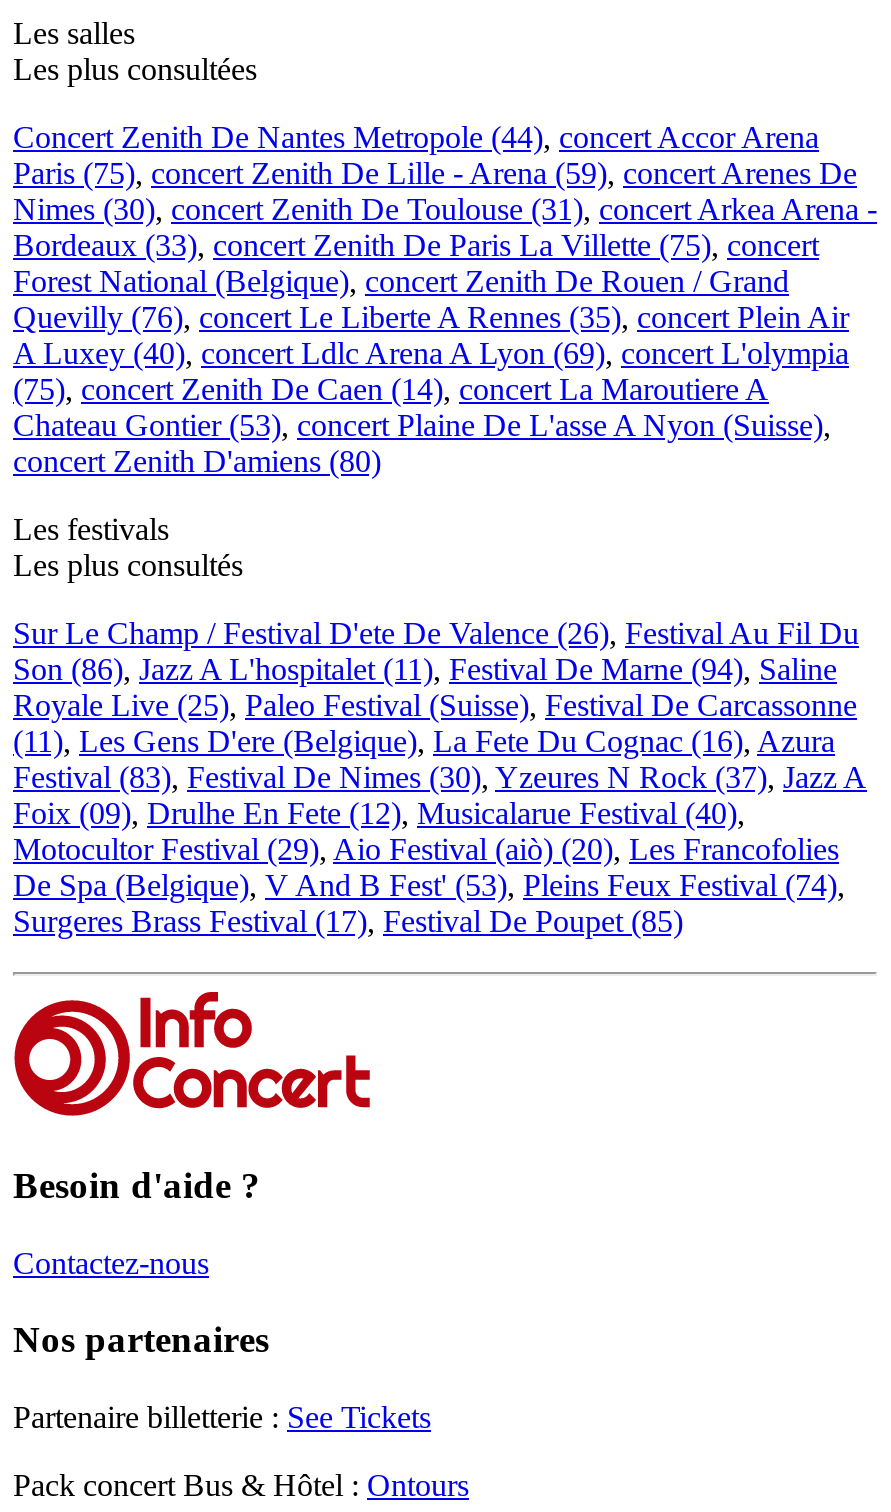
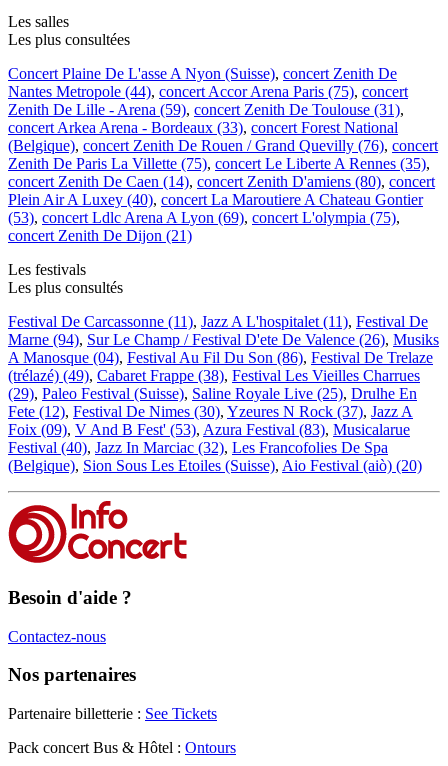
[13,120,877,478] Concert Zenith De Nantes Metropole (44), concert Accor Arena | Paris (75), concert Zenith De Lille - Arena (59), concert Arenes De | Nimes (30), concert Zenith De Toulouse (31), concert Arkea Arena - | Bordeaux (33), concert Zenith De Paris La Villette (75), concert | Forest National (Belgique), concert Zenith De Rouen / Grand | Quevilly (76), concert Le Liberte A Rennes (35), concert Plein Air | A Luxey (40), concert Ldlc Arena A Lyon (69), concert L'olympia | (75), concert Zenith De Caen (14), concert La Maroutiere A | Chateau Gontier (53), concert Plaine De L'asse A Nyon (Suisse), | concert Zenith D'amiens (80) -> [8,65,438,244] Concert Plaine De L'asse A Nyon (Suisse), concert Zenith De | Nantes Metropole (44), concert Accor Arena Paris (75), concert | Zenith De Lille - Arena (59), concert Zenith De Toulouse (31), | concert Arkea Arena - Bordeaux (33), concert Forest National | (Belgique), concert Zenith De Rouen / Grand Quevilly (76), concert | Zenith De Paris La Villette (75), concert Le Liberte A Rennes (35), | concert Zenith De Caen (14), concert Zenith D'amiens (80), concert | Plein Air A Luxey (40), concert La Maroutiere A Chateau Gontier | (53), concert Ldlc Arena A Lyon (69), concert L'olympia (75), | concert Zenith De Dijon (21)
[13,616,867,938] Sur Le Champ / Festival D'ete De Valence (26), Festival Au Fil Du | Son (86), Jazz A L'hospitalet (11), Festival De Marne (94), Saline | Royale Live (25), Paleo Festival (Suisse), Festival De Carcassonne | (11), Les Gens D'ere (Belgique), La Fete Du Cognac (16), Azura | Festival (83), Festival De Nimes (30), Yzeures N Rock (37), Jazz A | Foix (09), Drulhe En Fete (12), Musicalarue Festival (40), | Motocultor Festival (29), Aio Festival (aiò) (20), Les Francofolies | De Spa (Belgique), V And B Fest' (53), Pleins Feux Festival (74), | Surgeres Brass Festival (17), Festival De Poupet (85) -> [8,313,439,474] Festival De Carcassonne (11), Jazz A L'hospitalet (11), Festival De | Marne (94), Sur Le Champ / Festival D'ete De Valence (26), Musiks | A Manosque (04), Festival Au Fil Du Son (86), Festival De Trelaze | (trélazé) (49), Cabaret Frappe (38), Festival Les Vieilles Charrues | (29), Paleo Festival (Suisse), Saline Royale Live (25), Drulhe En | Fete (12), Festival De Nimes (30), Yzeures N Rock (37), Jazz A | Foix (09), V And B Fest' (53), Azura Festival (83), Musicalarue | Festival (40), Jazz In Marciac (32), Les Francofolies De Spa | (Belgique), Sion Sous Les Etoiles (Suisse), Aio Festival (aiò) (20)

